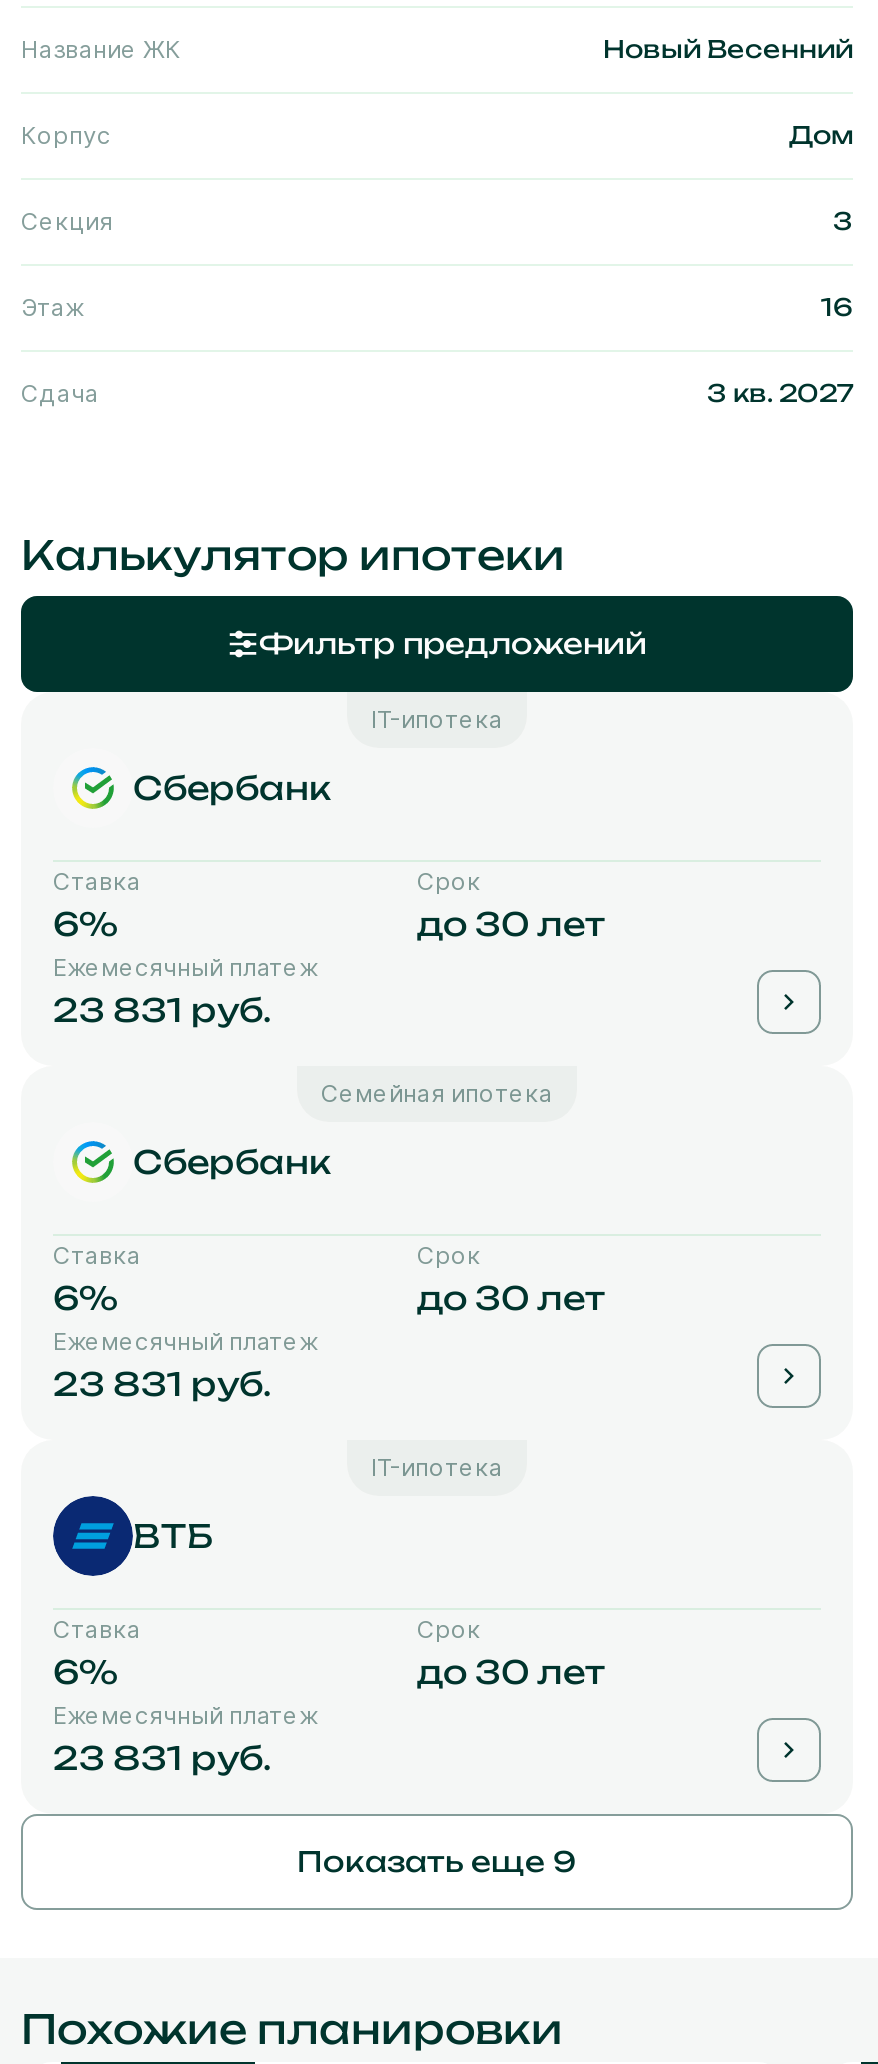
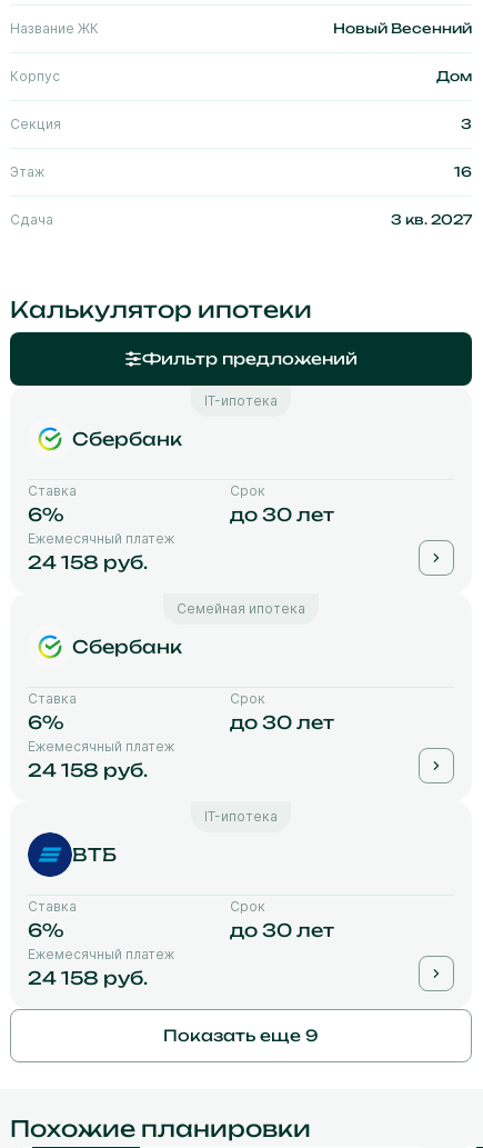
[53,990,271,1030] 23 831 руб. -> [28,551,148,573] 24 158 руб.
[53,1364,271,1404] 23 831 руб. -> [28,759,148,781] 24 158 руб.
[53,1738,271,1778] 23 831 руб. -> [28,967,148,989] 24 158 руб.

